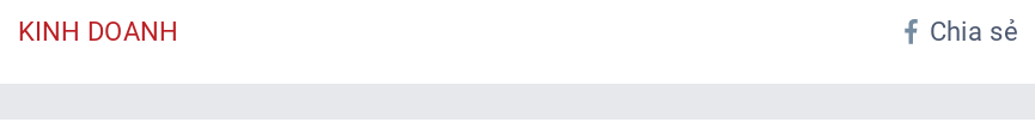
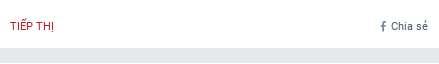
[18,16,178,47] KINH DOANH -> [10,20,54,33] TIẾP THỊ

